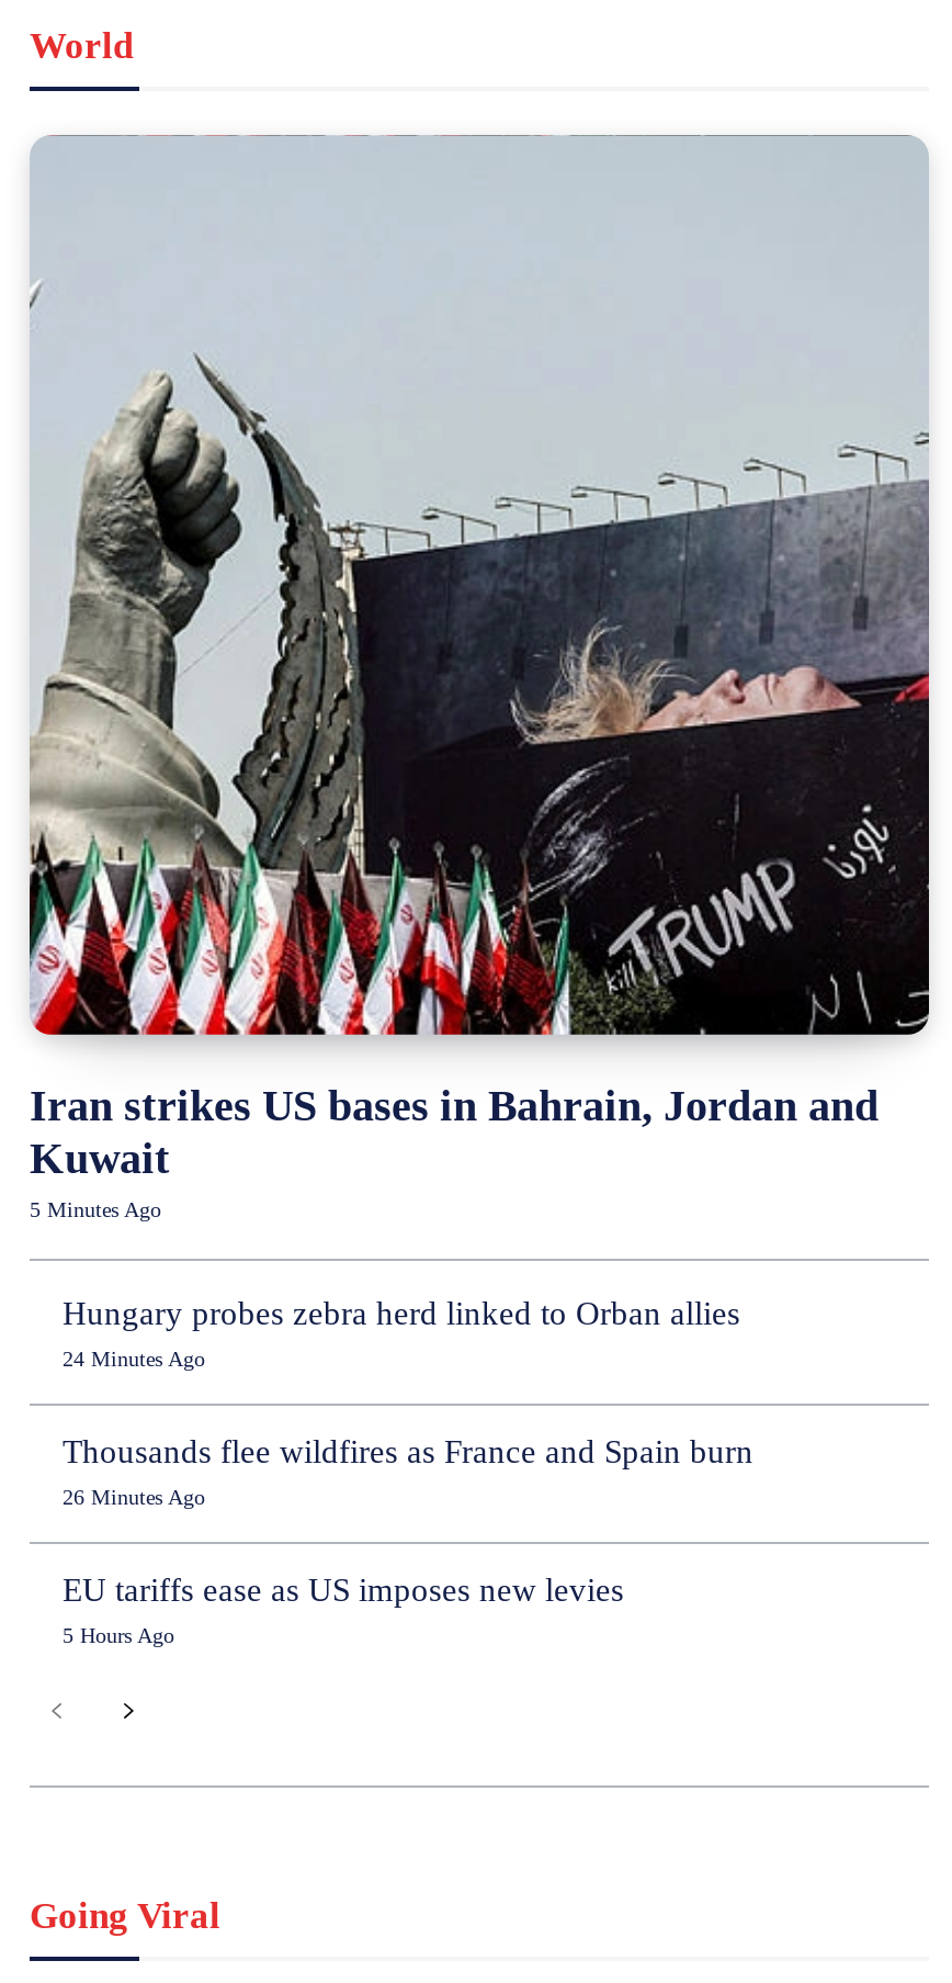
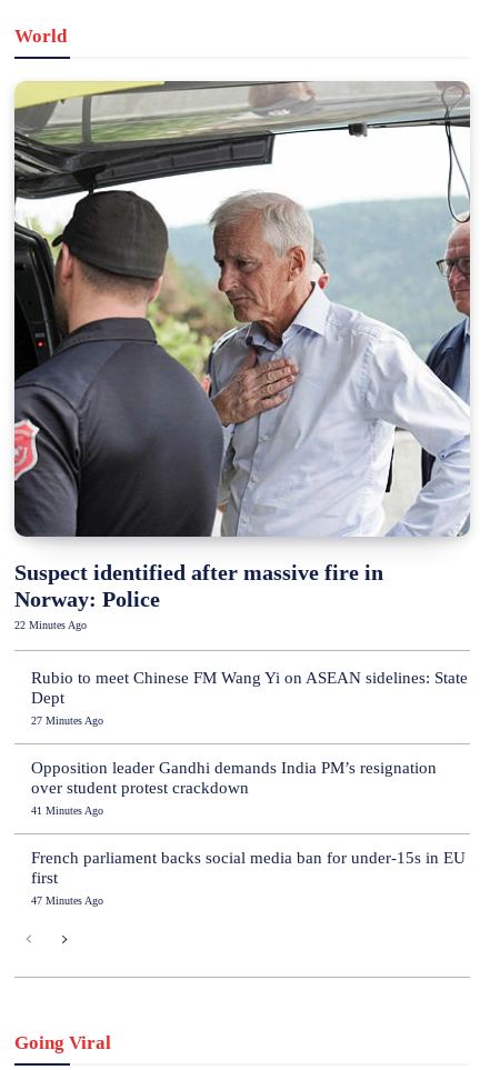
[27,135,931,1222] [image] | Iran strikes US bases in Bahrain, Jordan and | Kuwait | 5 Minutes Ago -> [13,81,471,631] [image] | Suspect identified after massive fire in | Norway: Police | 22 Minutes Ago
[63,1296,740,1371] Hungary probes zebra herd linked to Orban allies | 24 Minutes Ago -> [31,669,468,727] Rubio to meet Chinese FM Wang Yi on ASEAN sidelines: State | Dept | 27 Minutes Ago
[63,1435,753,1509] Thousands flee wildfires as France and Spain burn | 26 Minutes Ago -> [31,759,437,817] Opposition leader Gandhi demands India PM’s resignation | over student protest crackdown | 41 Minutes Ago
[63,1573,624,1648] EU tariffs ease as US imposes new levies | 5 Hours Ago -> [31,849,466,907] French parliament backs social media ban for under-15s in EU | first | 47 Minutes Ago

